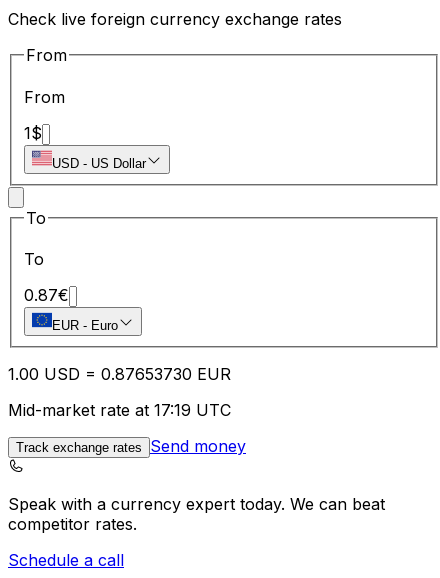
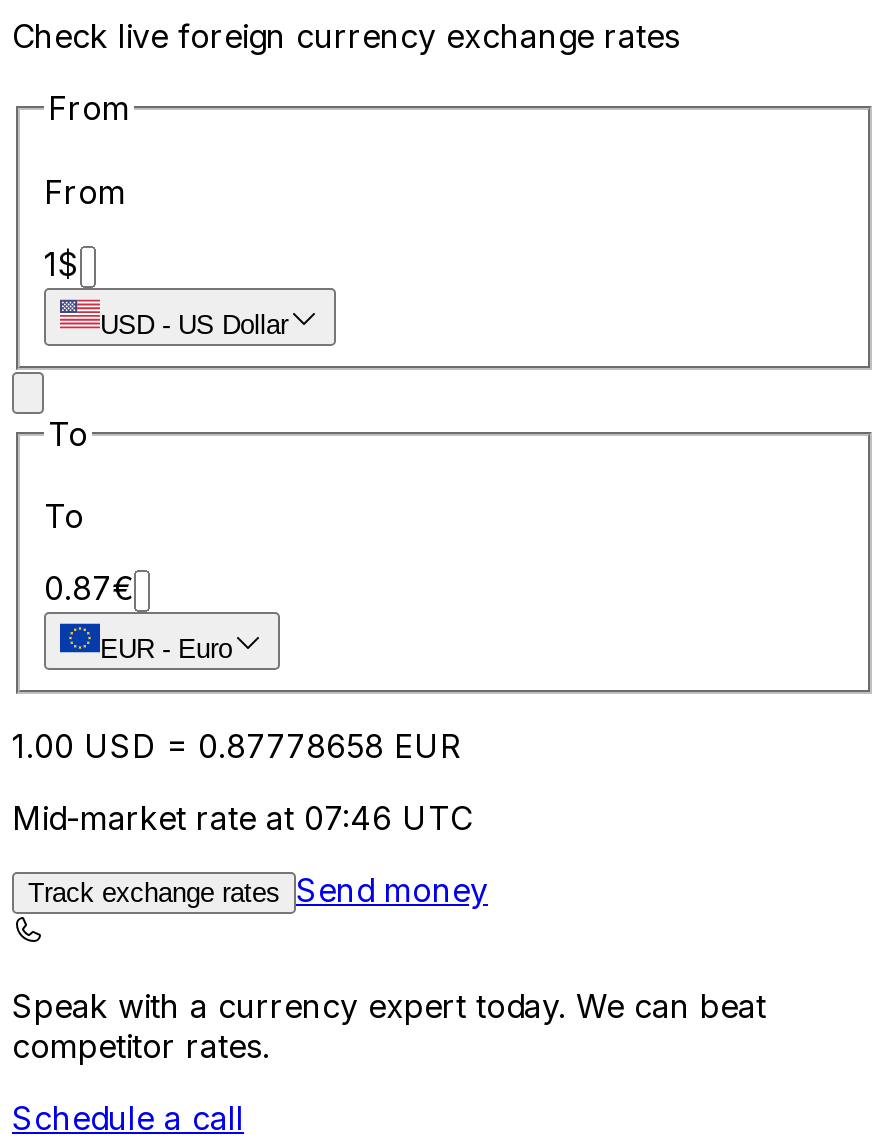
[8,364,231,384] 1.00 USD = 0.87653730 EUR -> [12,727,462,767] 1.00 USD = 0.87778658 EUR
[8,400,231,420] Mid-market rate at 17:19 UTC -> [12,799,472,839] Mid-market rate at 07:46 UTC

